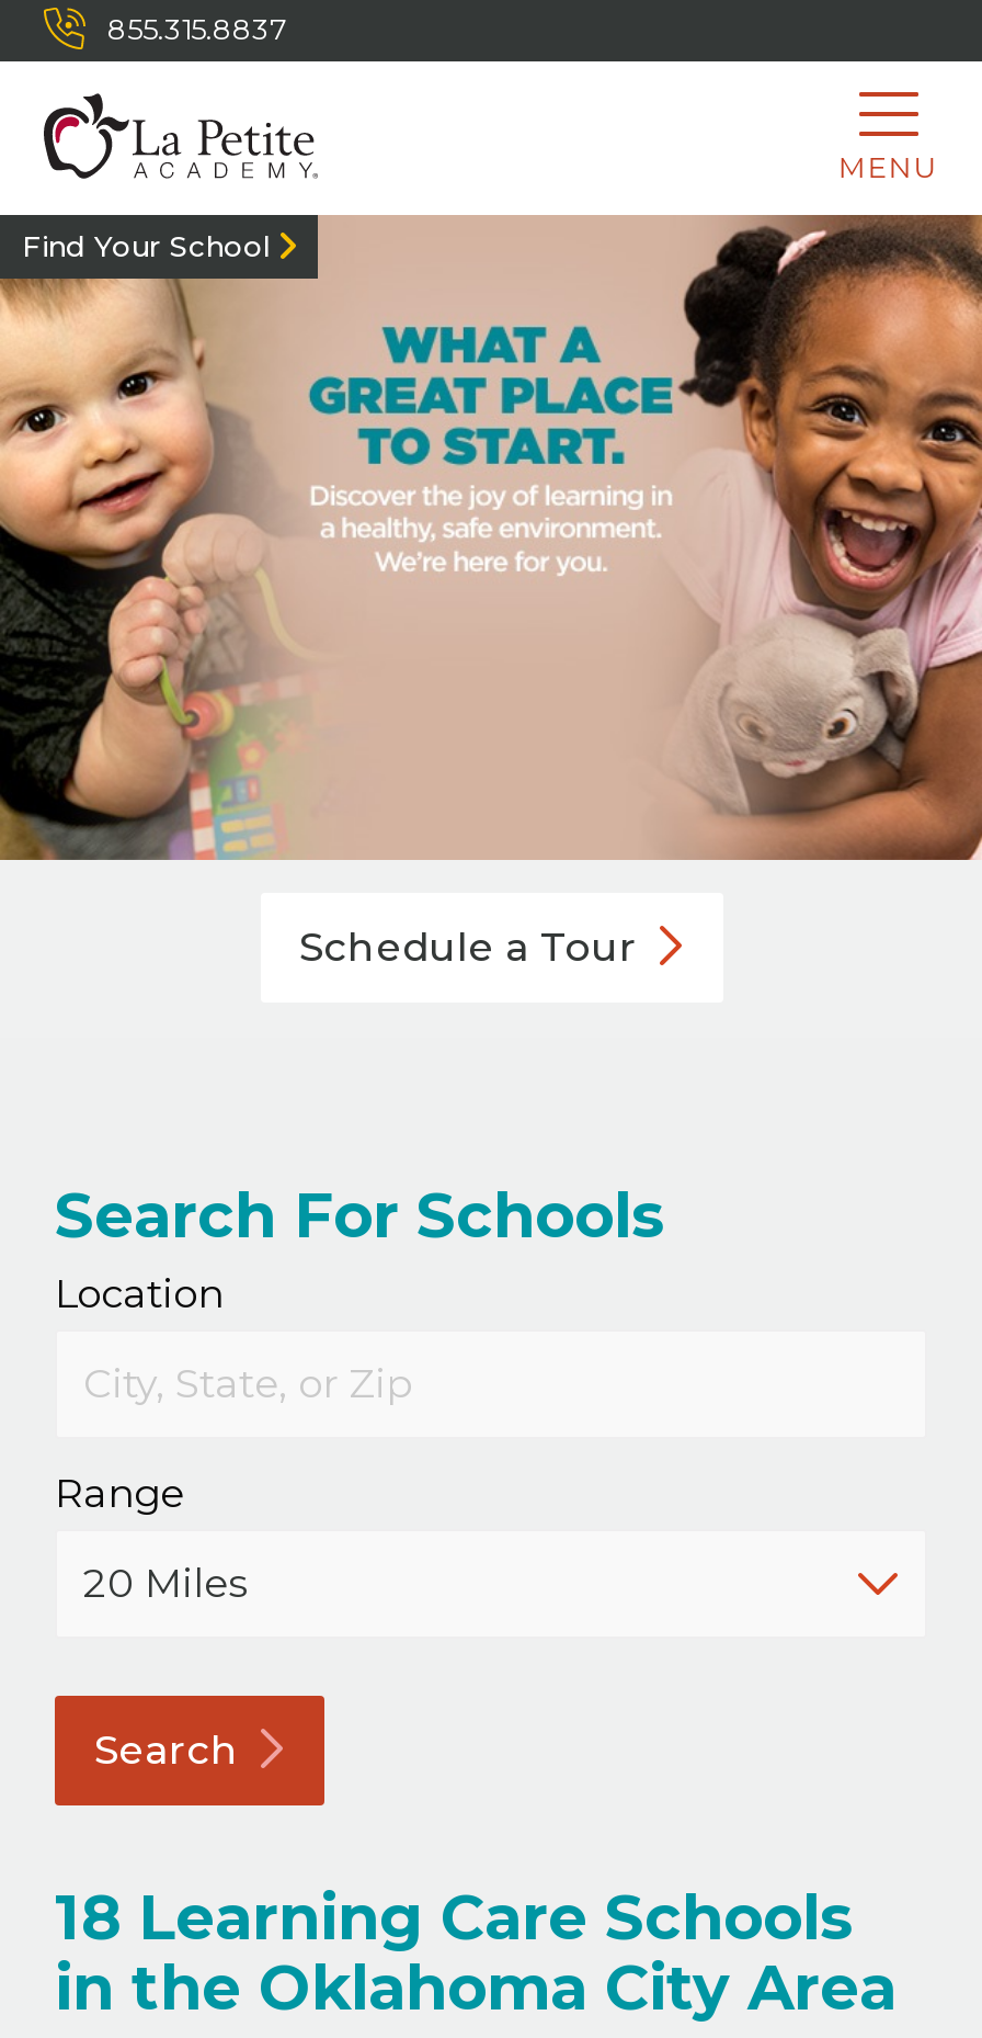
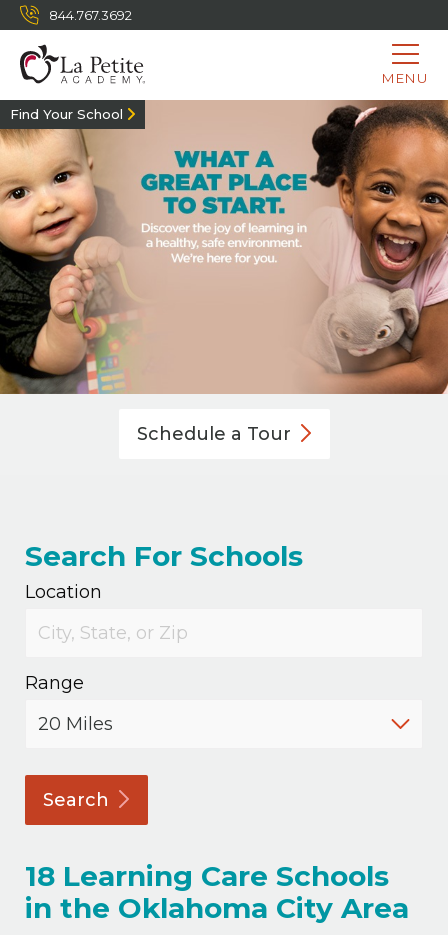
[107,11,285,46] 855.315.8837 -> [49,7,132,23] 844.767.3692

